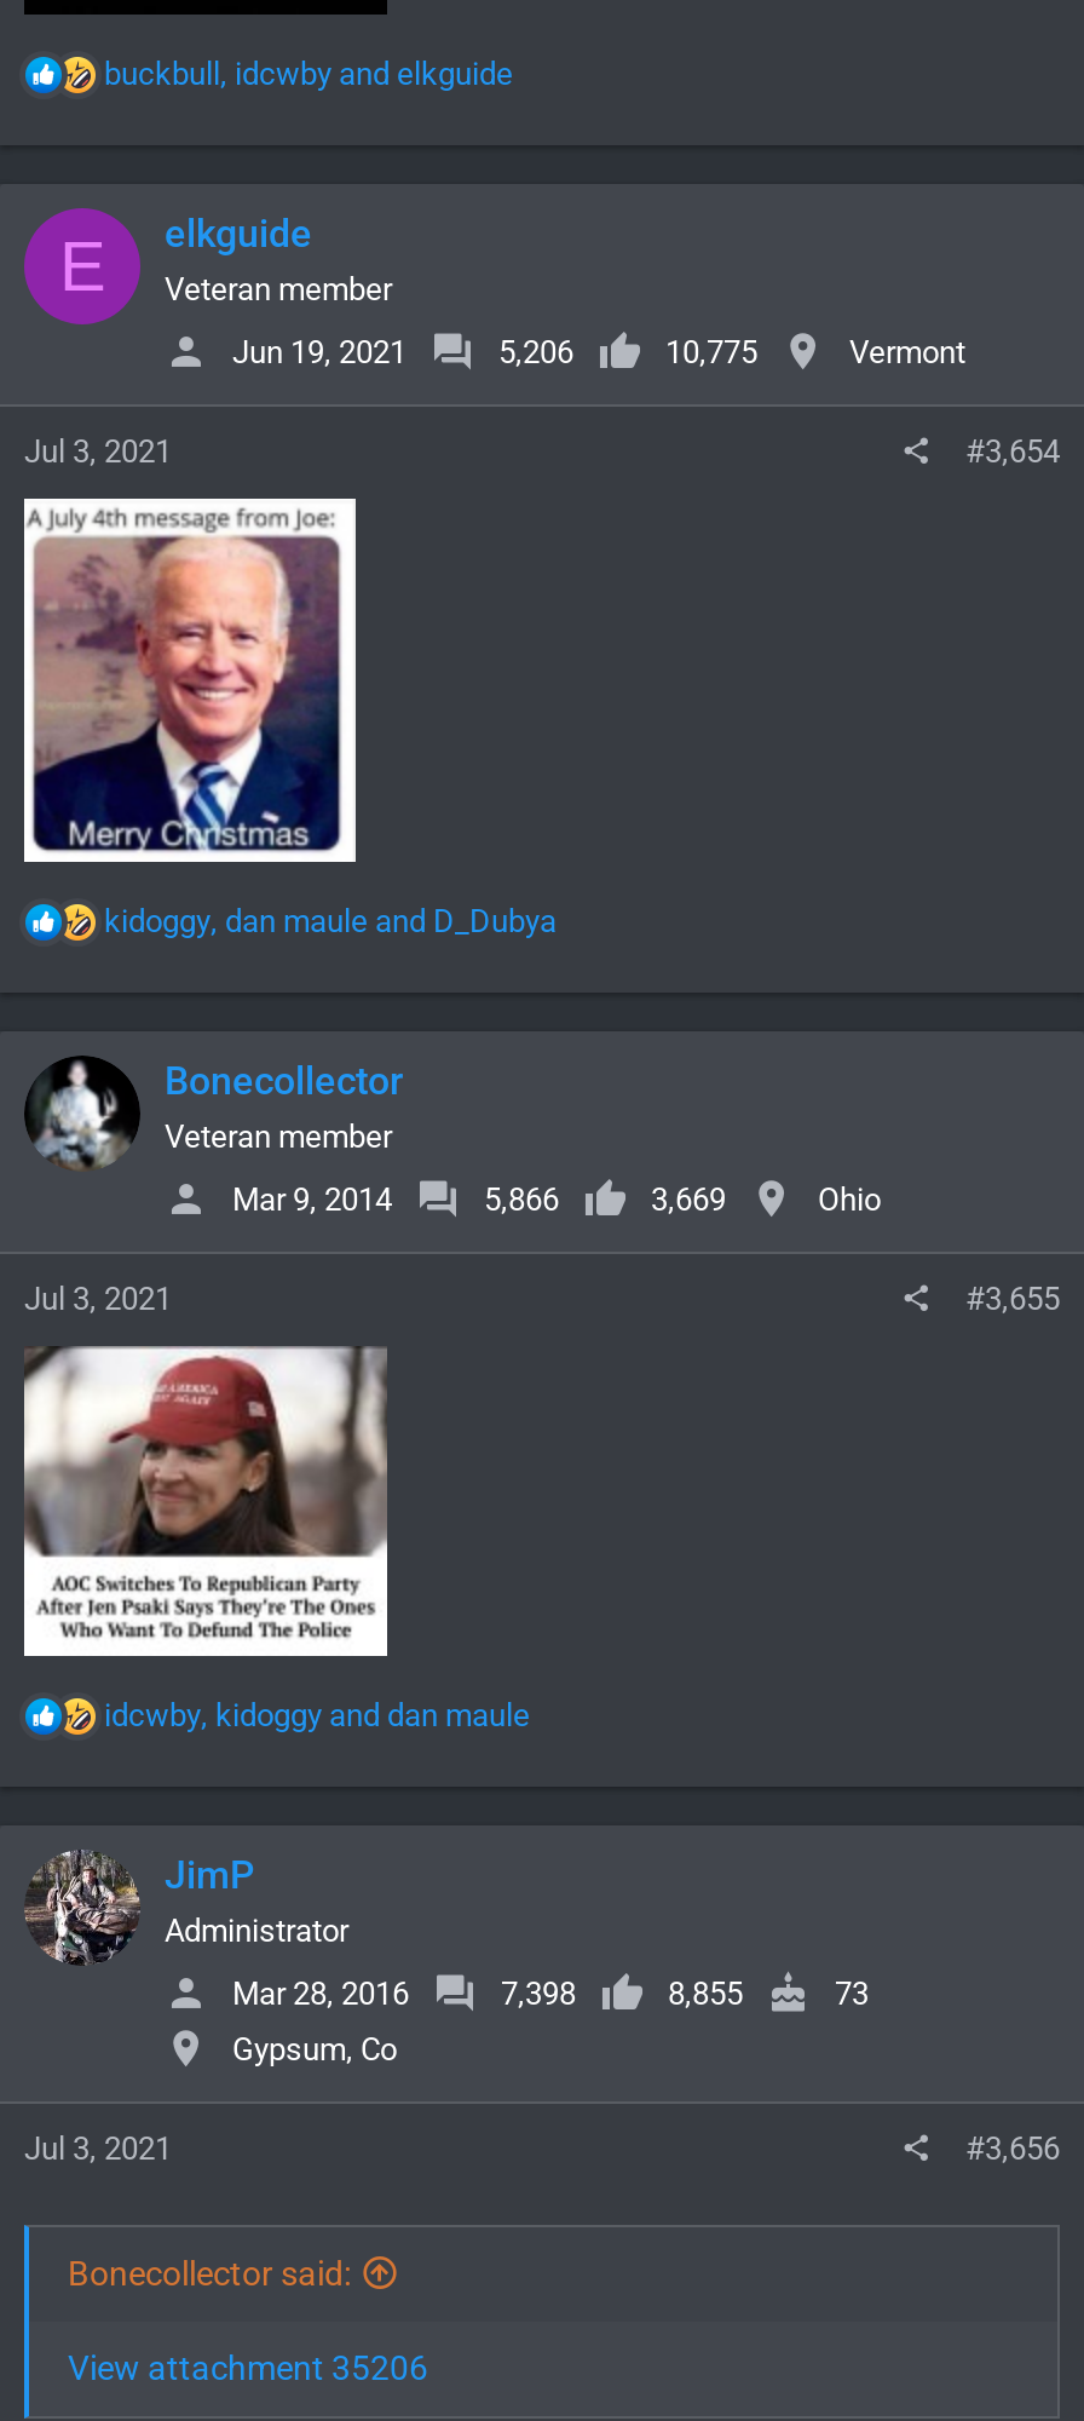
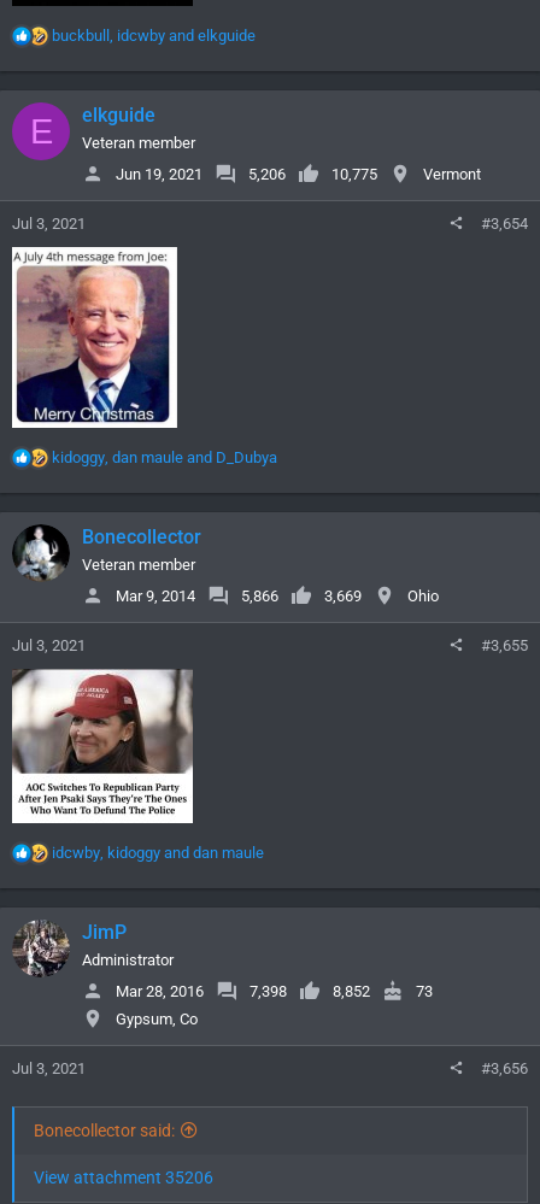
[668,1975,743,2012] 8,855 -> [333,982,370,1000] 8,852

